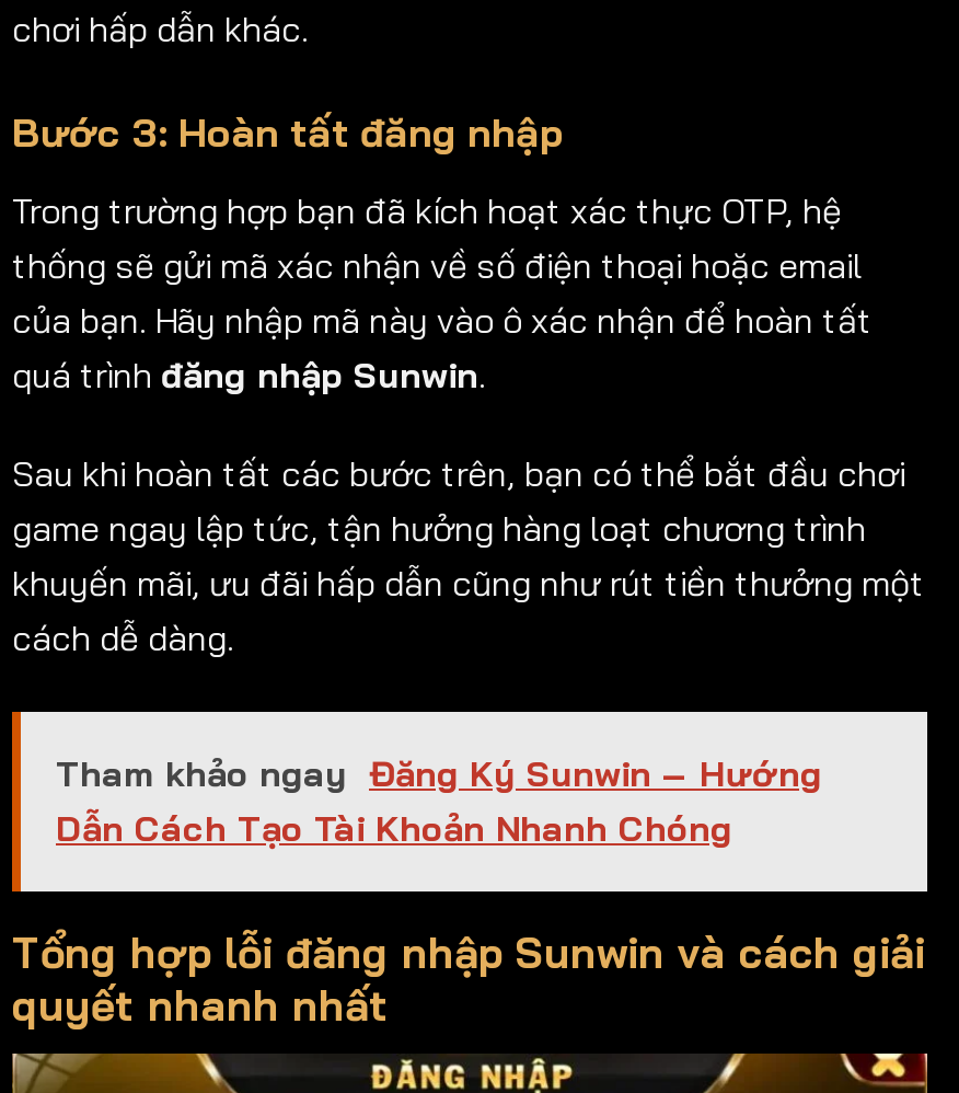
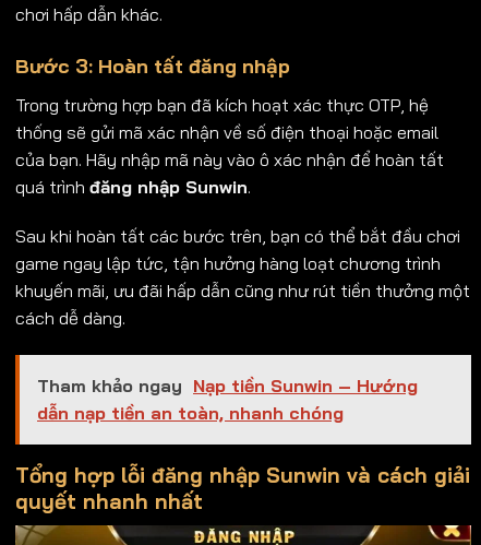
[56,752,822,850] Tham khảo ngay Đăng Ký Sunwin – Hướng | Dẫn Cách Tạo Tài Khoản Nhanh Chóng -> [37,375,418,424] Tham khảo ngay Nạp tiền Sunwin – Hướng | dẫn nạp tiền an toàn, nhanh chóng

